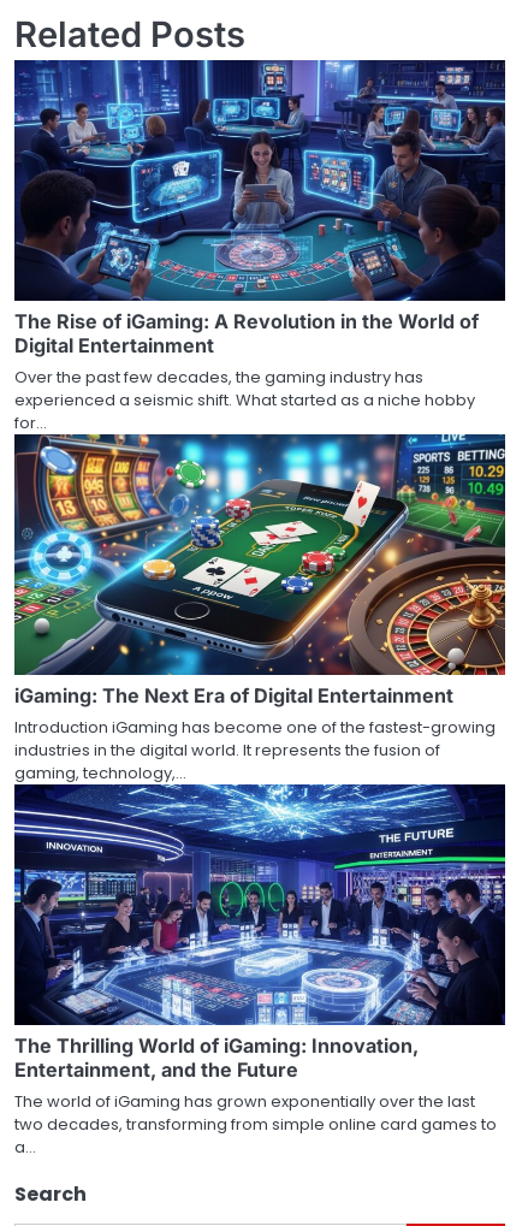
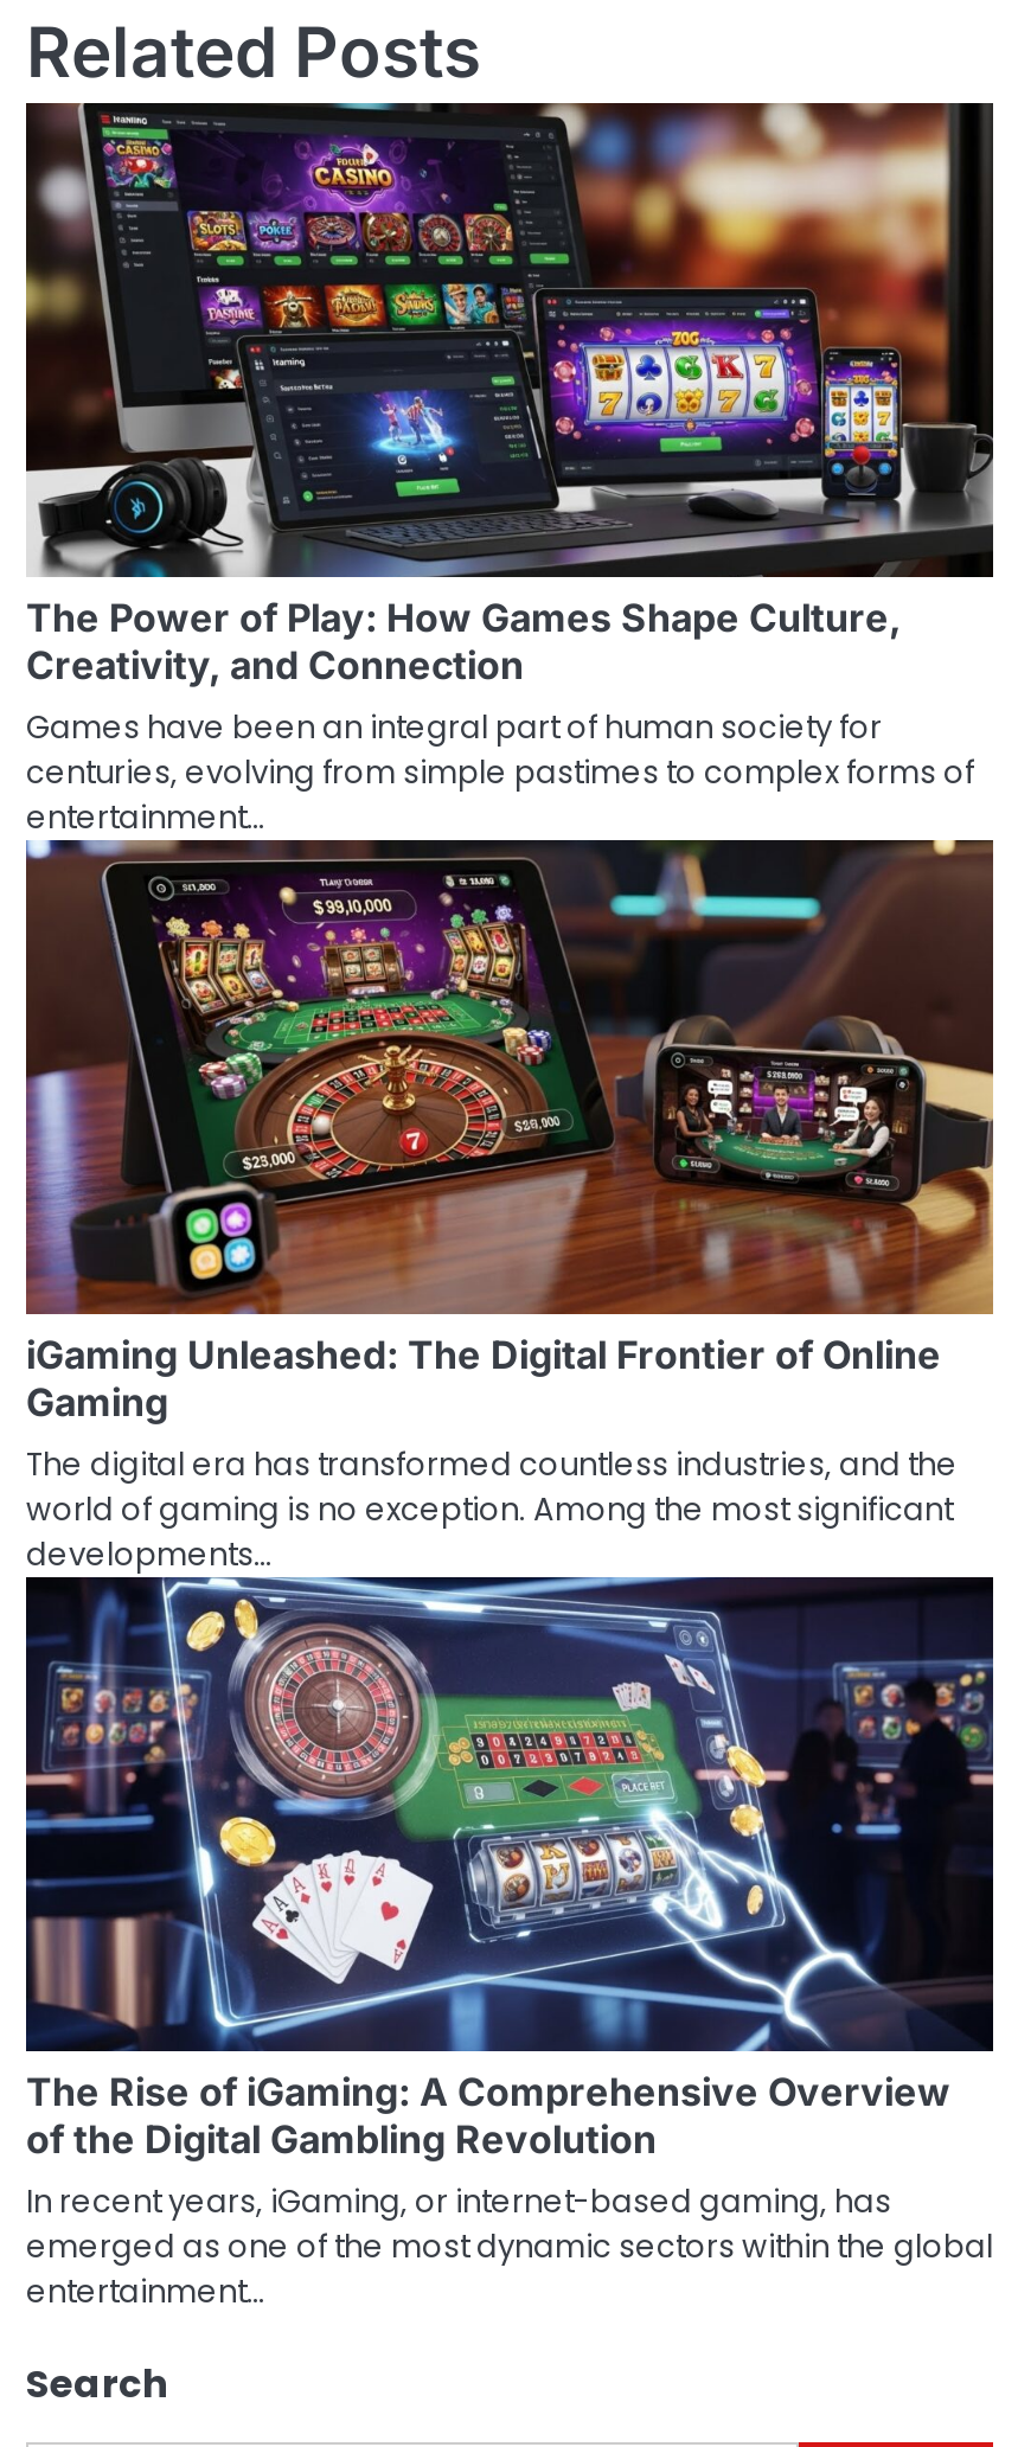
[13,59,506,434] [image] | The Rise of iGaming: A Revolution in the World of | Digital Entertainment | Over the past few decades, the gaming industry has | experienced a seismic shift. What started as a niche hobby | for… -> [24,101,993,840] [image] | The Power of Play: How Games Shape Culture, | Creativity, and Connection | Games have been an integral part of human society for | centuries, evolving from simple pastimes to complex forms of | entertainment…
[14,433,506,784] [image] | iGaming: The Next Era of Digital Entertainment | Introduction iGaming has become one of the fastest-growing | industries in the digital world. It represents the fusion of | gaming, technology,… -> [26,840,995,1577] [image] | iGaming Unleashed: The Digital Frontier of Online | Gaming | The digital era has transformed countless industries, and the | world of gaming is no exception. Among the most significant | developments…
[13,795,506,1159] [image] | The Thrilling World of iGaming: Innovation, | Entertainment, and the Future | The world of iGaming has grown exponentially over the last | two decades, transforming from simple online card games to | a… -> [24,1575,993,2314] [image] | The Rise of iGaming: A Comprehensive Overview | of the Digital Gambling Revolution | In recent years, iGaming, or internet-based gaming, has | emerged as one of the most dynamic sectors within the global | entertainment…

